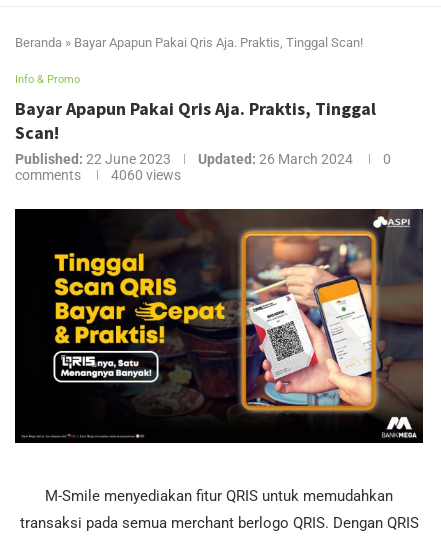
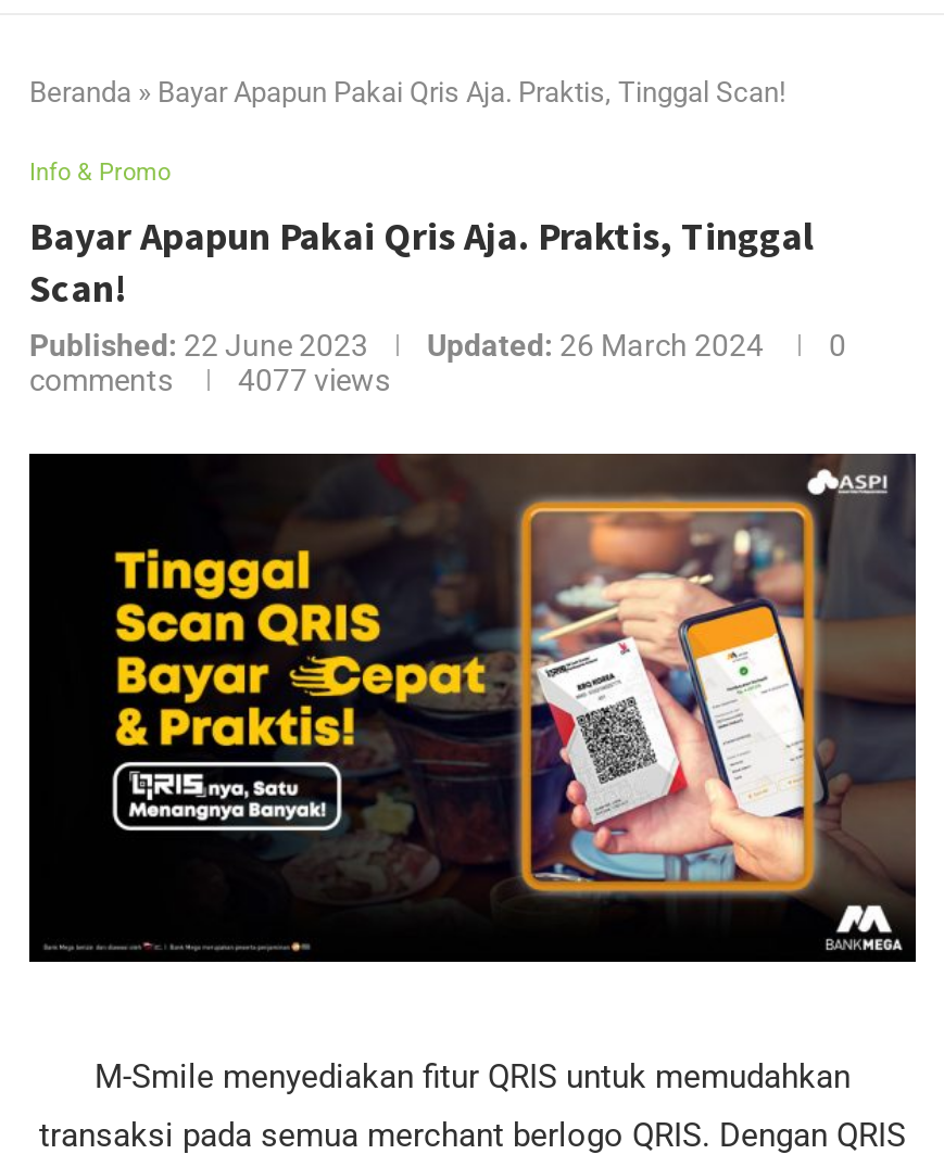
[15,167,181,183] comments 4060 views -> [29,363,390,397] comments 4077 views

